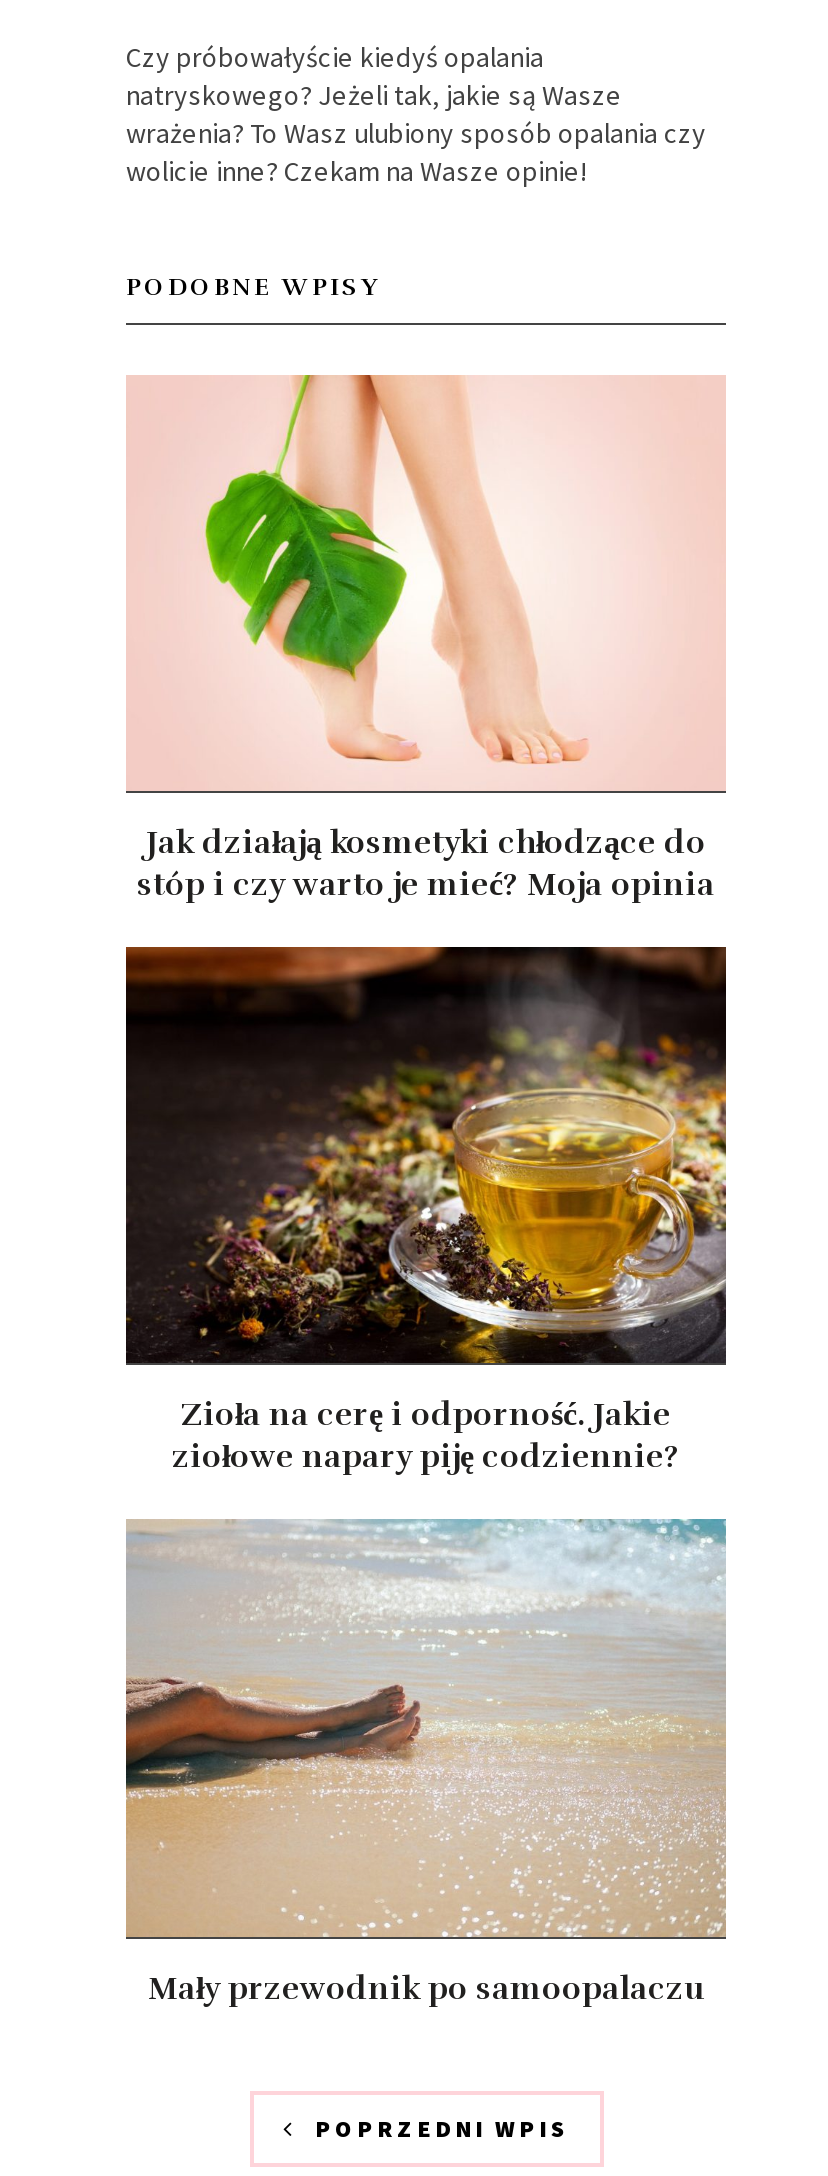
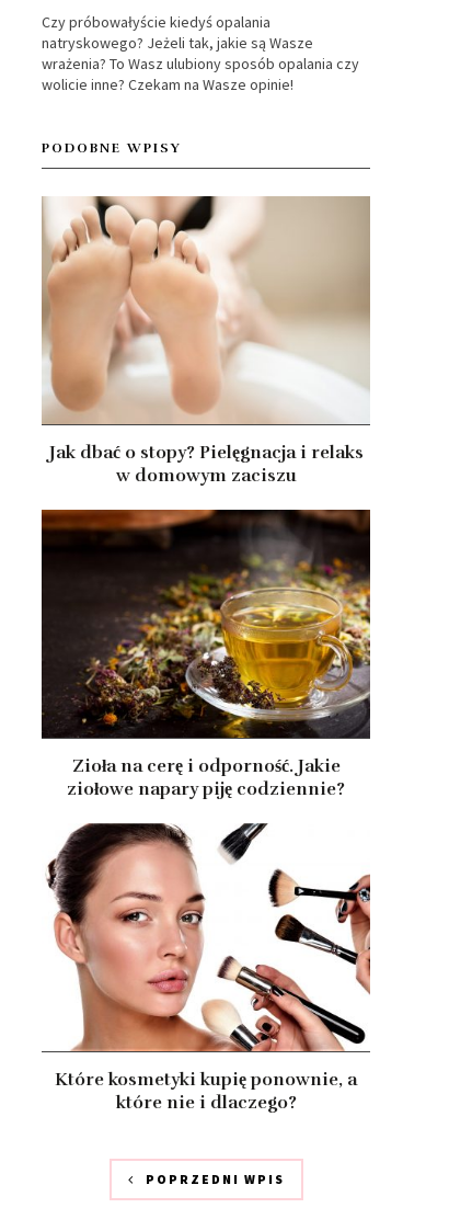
[128,375,724,905] [image] | Jak działają kosmetyki chłodzące do | stóp i czy warto je mieć? Moja opinia -> [42,195,370,486] [image] | Jak dbać o stopy? Pielęgnacja i relaks | w domowym zaciszu
[124,1517,728,2008] [image] | Mały przewodnik po samoopalaczu -> [42,823,370,1114] [image] | Które kosmetyki kupię ponownie, a | które nie i dlaczego?

